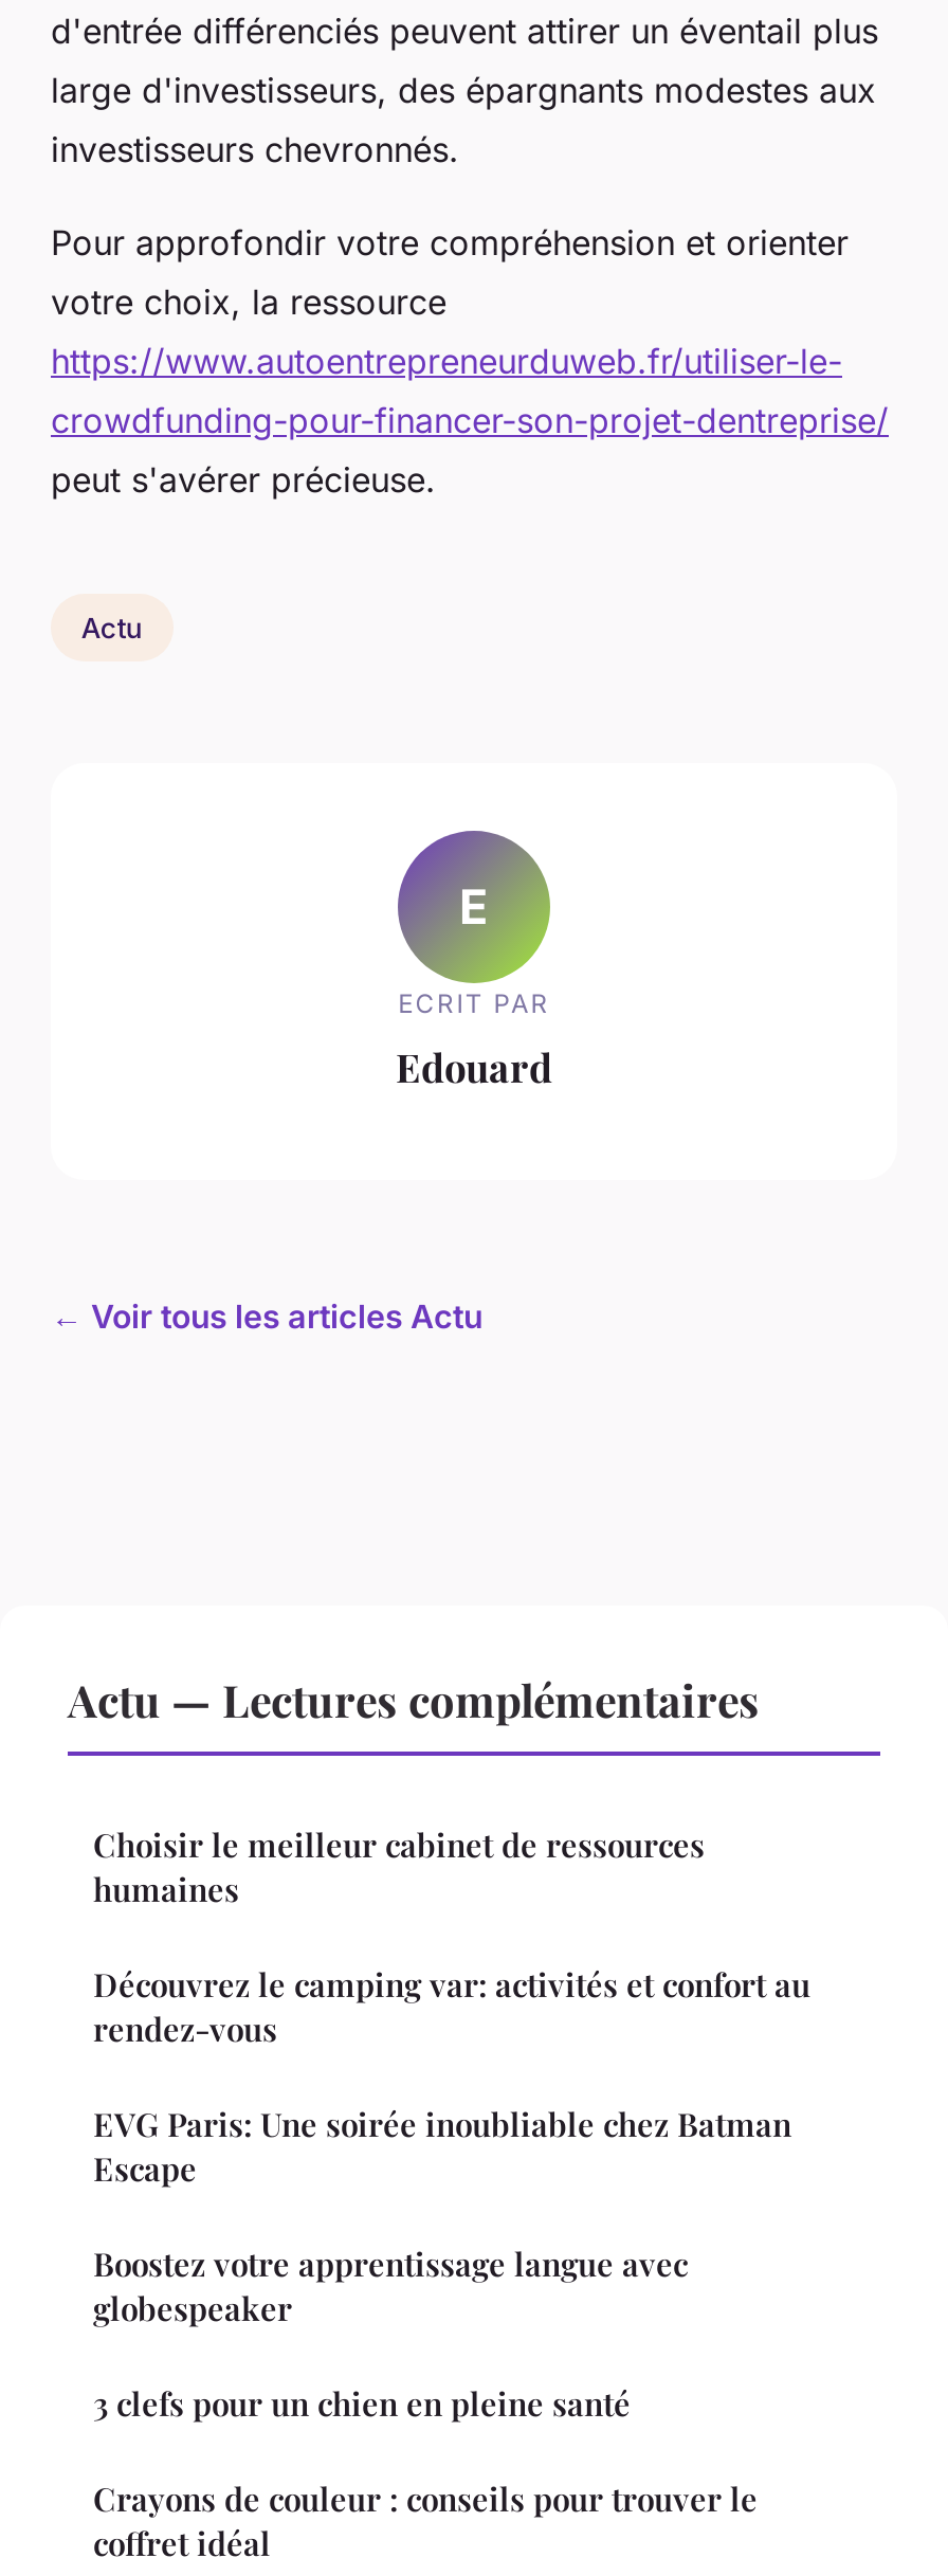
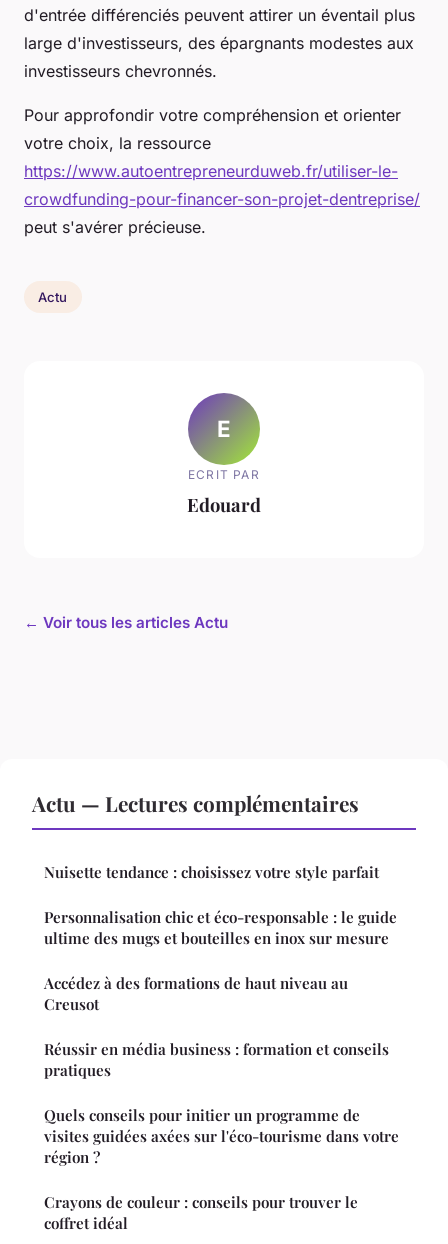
[93,1824,705,1910] Choisir le meilleur cabinet de ressources | humaines -> [44,862,379,882] Nuisette tendance : choisissez votre style parfait
[93,1963,810,2050] Découvrez le camping var: activités et confort au | rendez-vous -> [44,907,397,948] Personnalisation chic et éco-responsable : le guide | ultime des mugs et bouteilles en inox sur mesure
[93,2103,791,2190] EVG Paris: Une soirée inoubliable chez Batman | Escape -> [44,973,348,1014] Accédez à des formations de haut niveau au | Creusot
[93,2243,688,2329] Boostez votre apprentissage langue avec | globespeaker -> [44,1039,389,1080] Réussir en média business : formation et conseils | pratiques
[93,2382,631,2425] 3 clefs pour un chien en pleine santé -> [44,1105,399,1167] Quels conseils pour initier un programme de | visites guidées axées sur l'éco-tourisme dans votre | région ?

